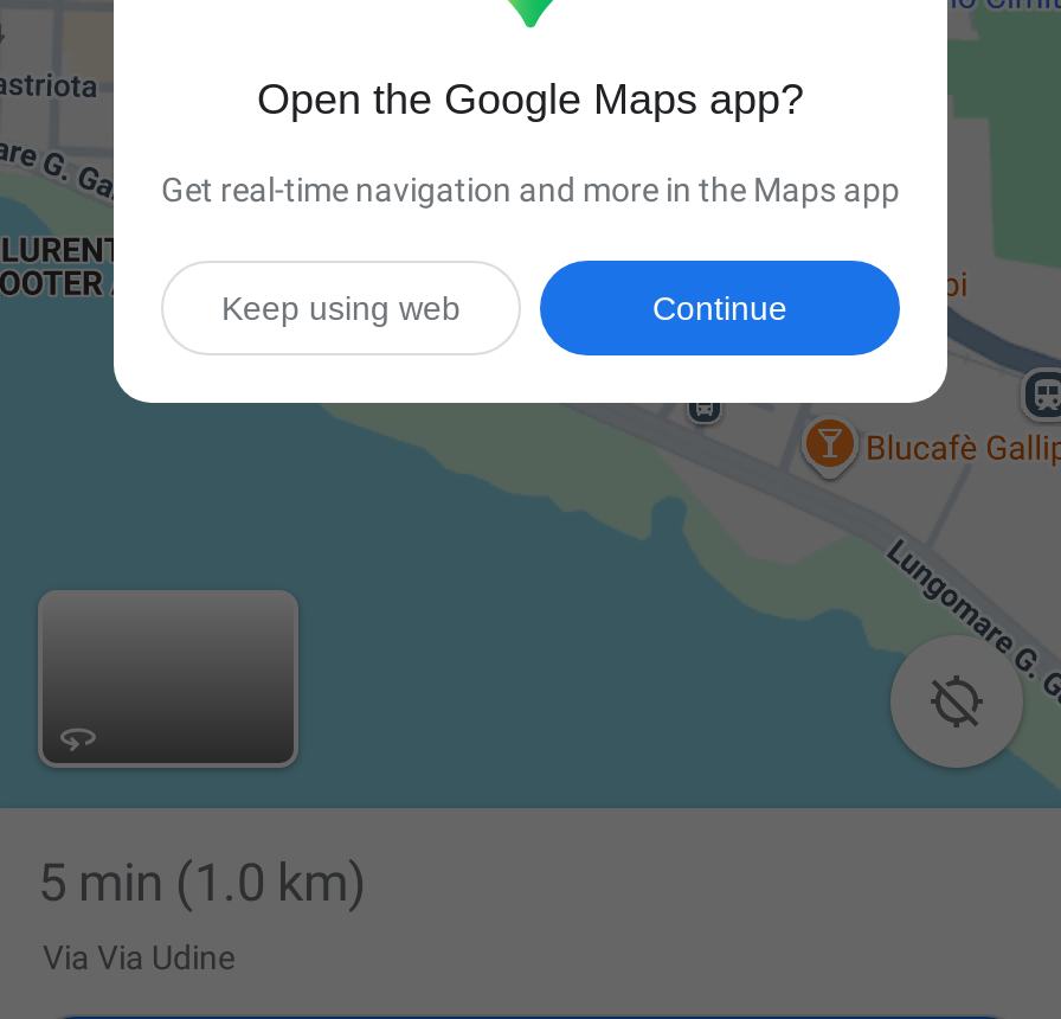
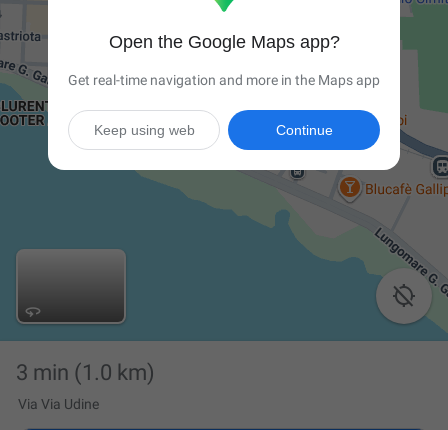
[38,853,367,912] 5 min (1.0 km) -> [16,360,155,385] 3 min (1.0 km)

